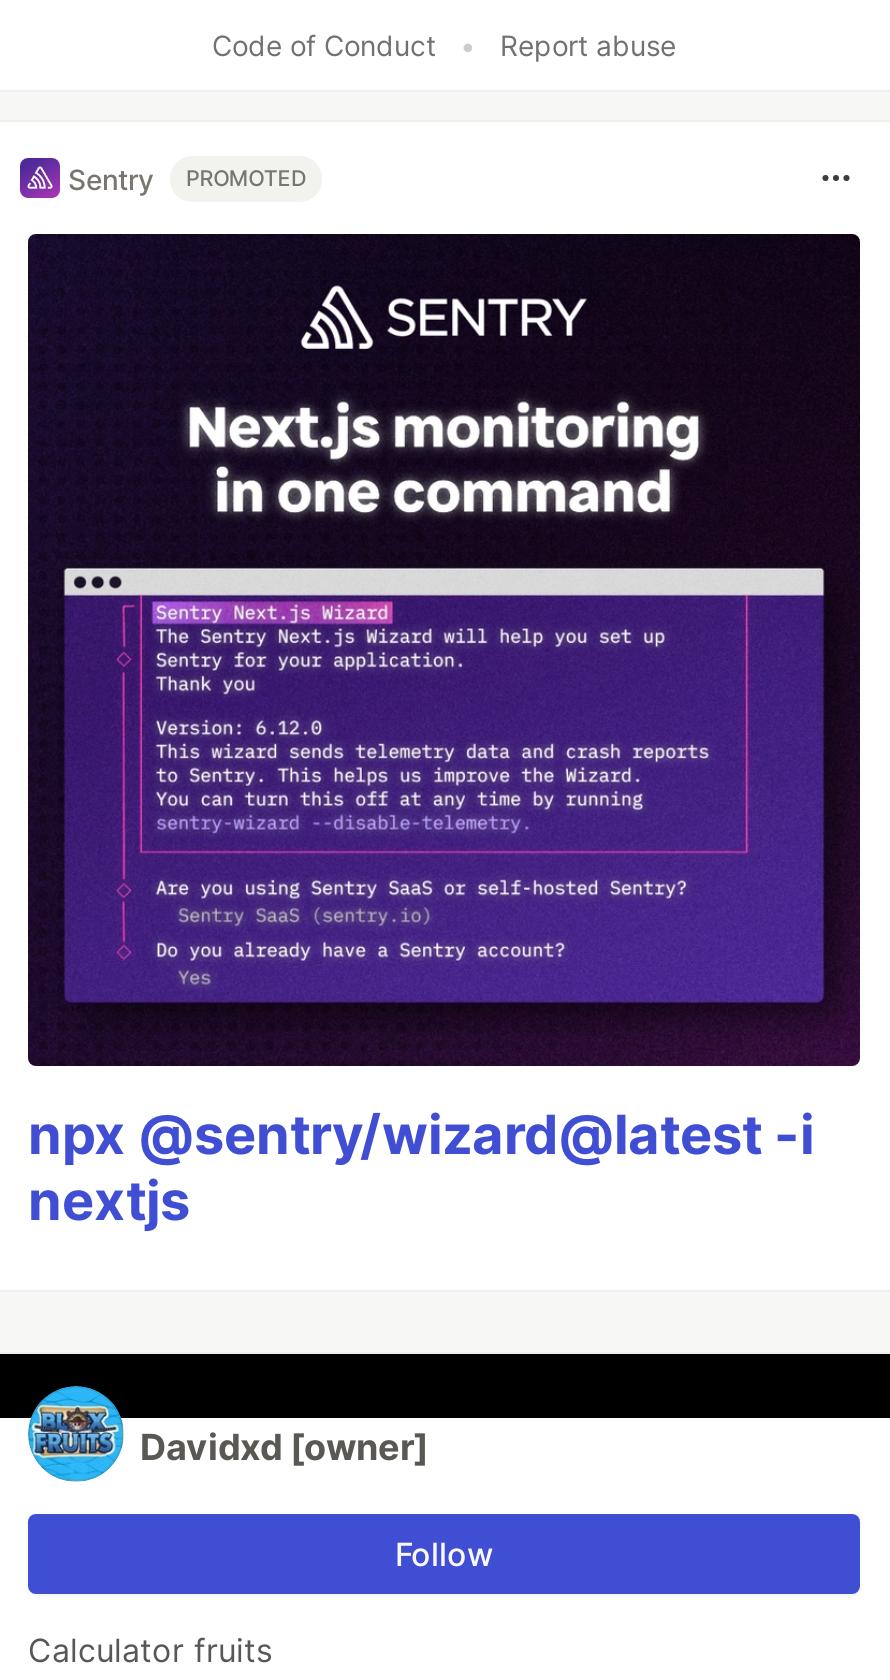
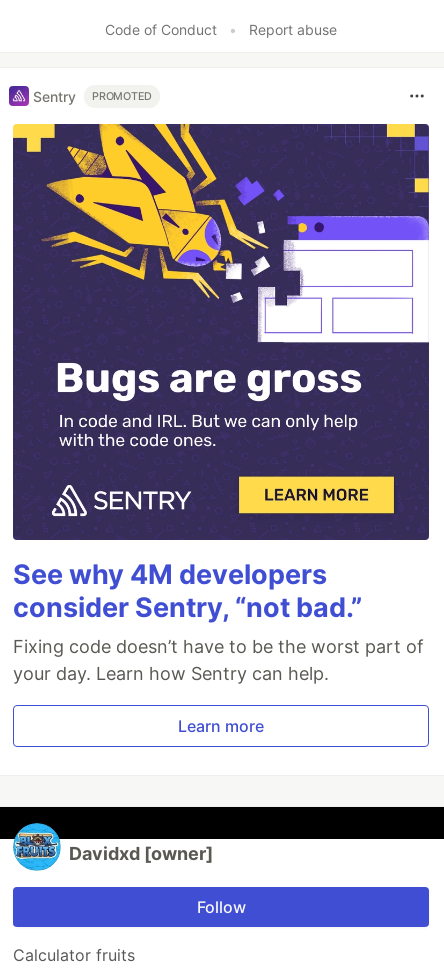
[28,232,862,998] [image] -> [12,123,430,540] [image]
[28,1102,814,1234] npx @sentry/wizard@latest -i | nextjs -> [13,558,424,736] See why 4M developers | consider Sentry, “not bad.” | Fixing code doesn’t have to be the worst part of | your day. Learn how Sentry can help. | Learn more

